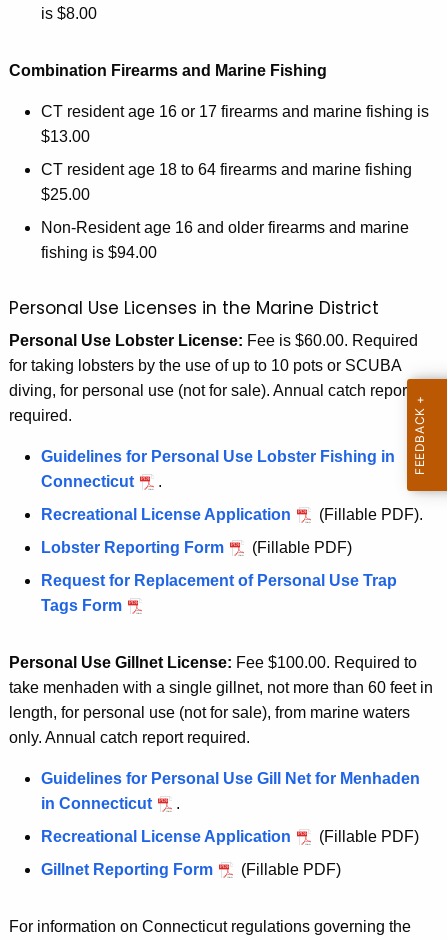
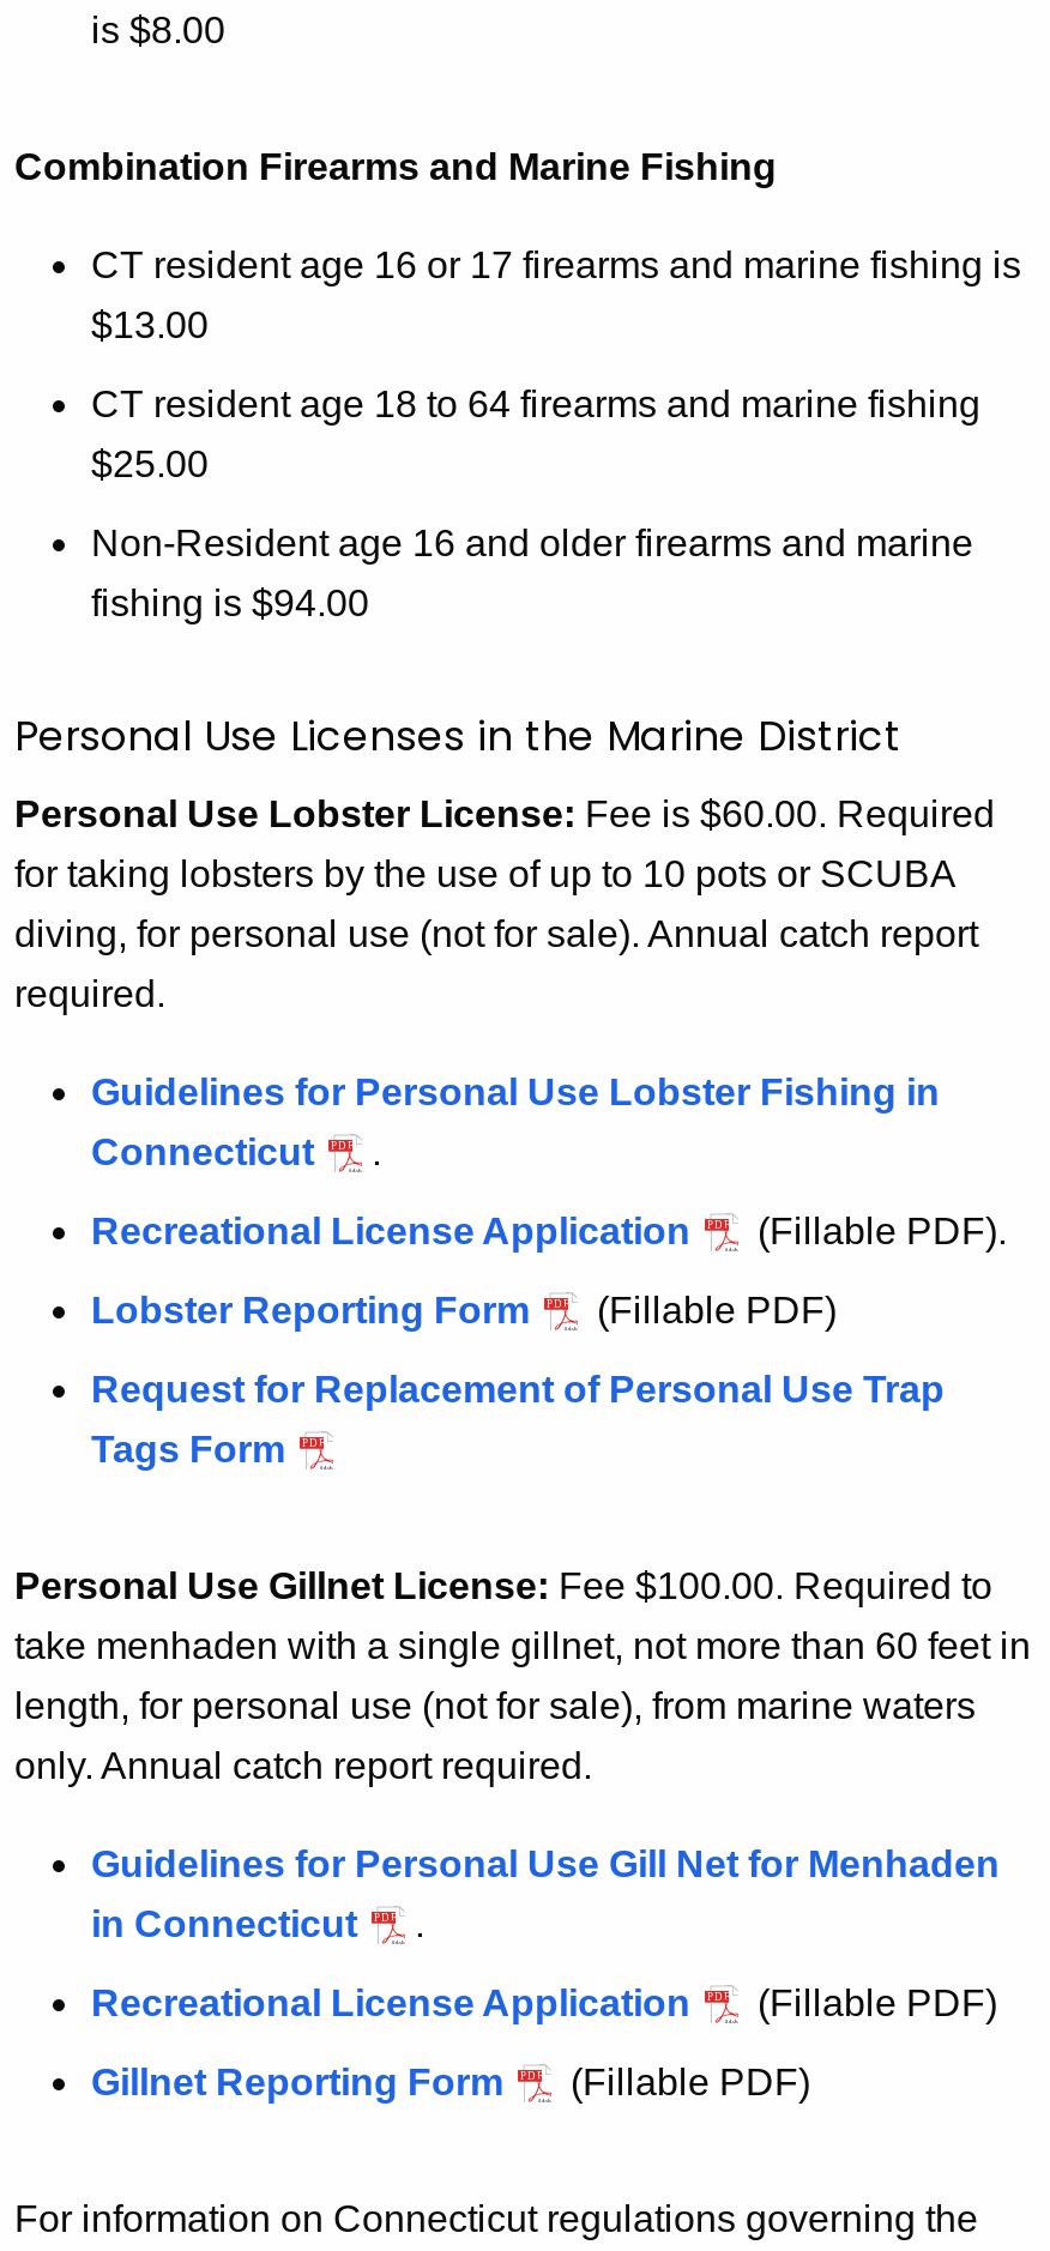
[405,374,444,496] [image] -> none

